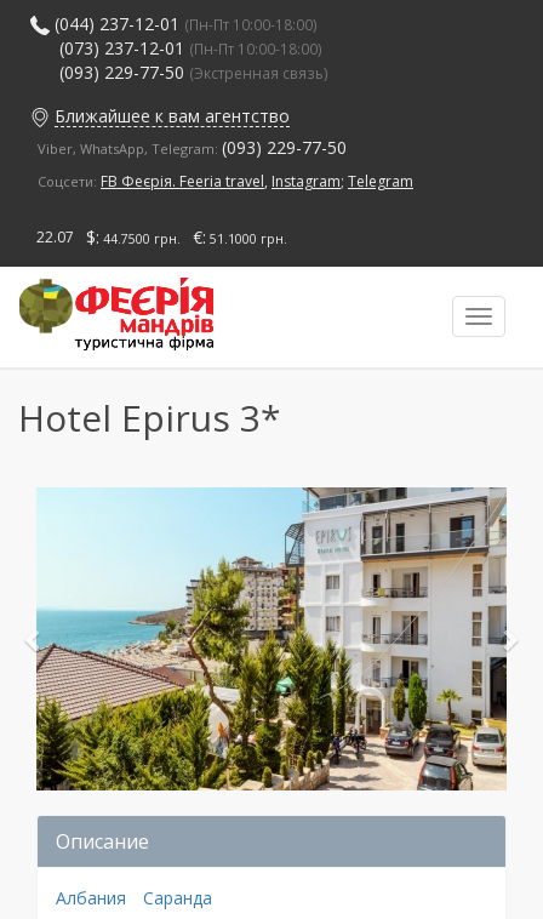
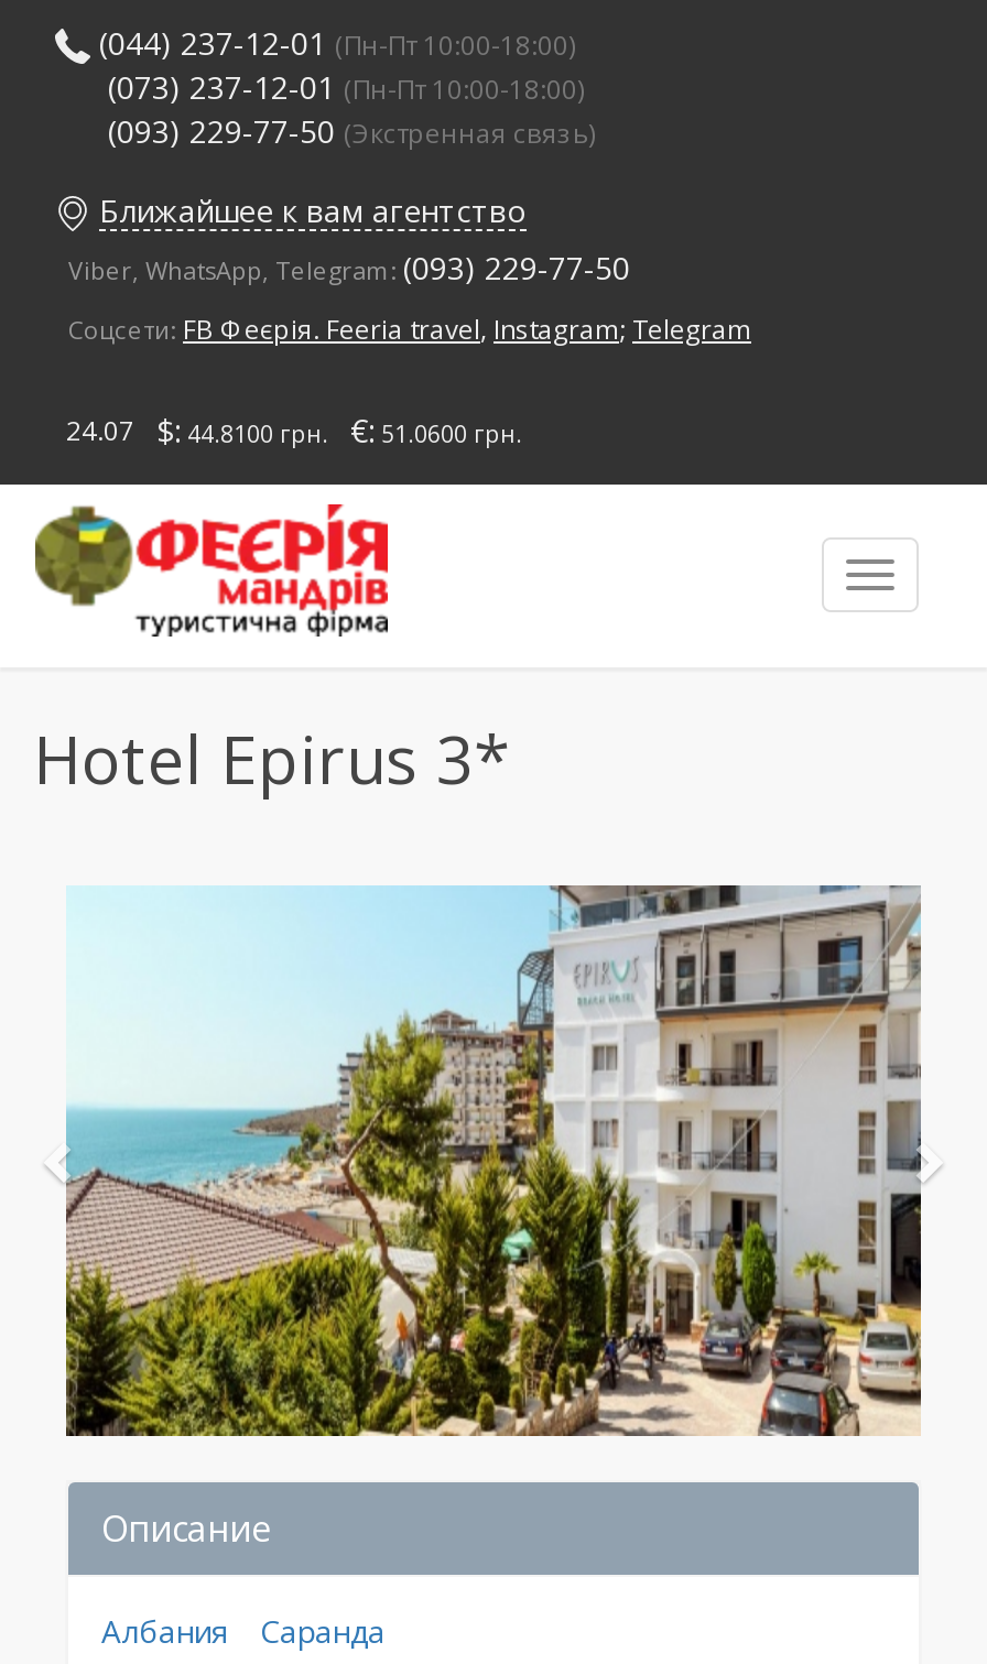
[36,226,287,249] 22.07 $: 44.7500 грн. €: 51.1000 грн. -> [66,410,522,452] 24.07 $: 44.8100 грн. €: 51.0600 грн.

